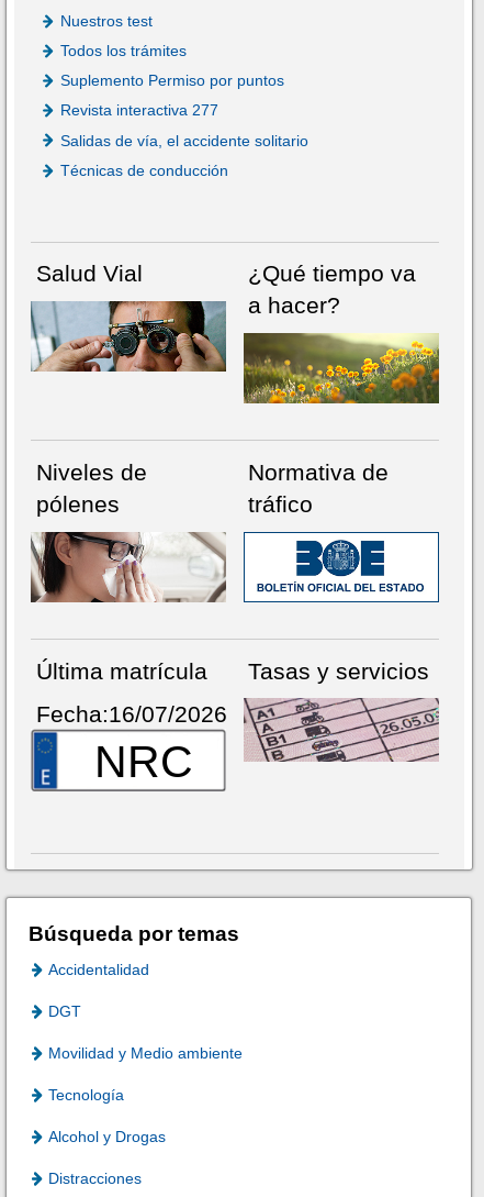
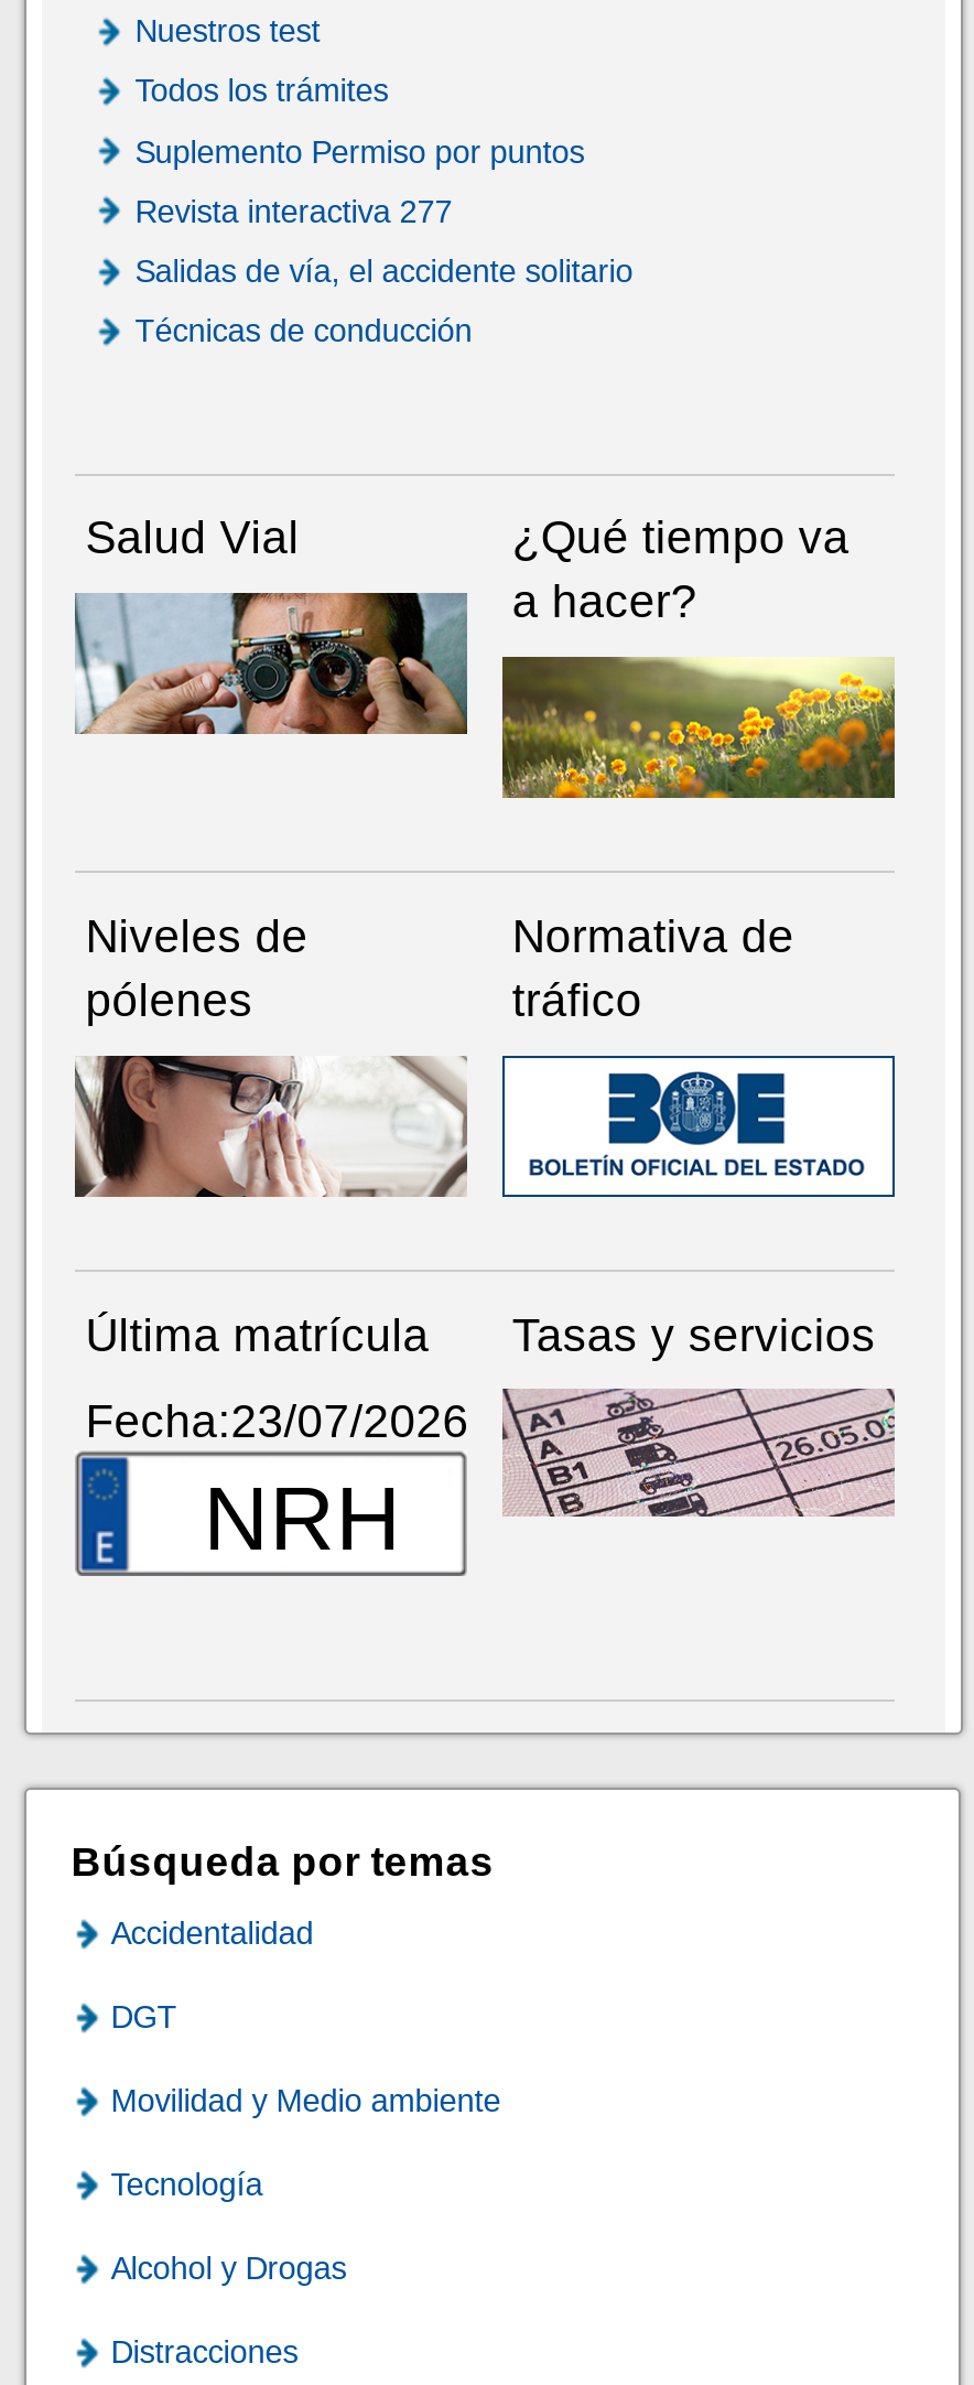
[36,701,227,787] Fecha:16/07/2026 | NRC -> [85,1396,469,1568] Fecha:23/07/2026 | NRH

